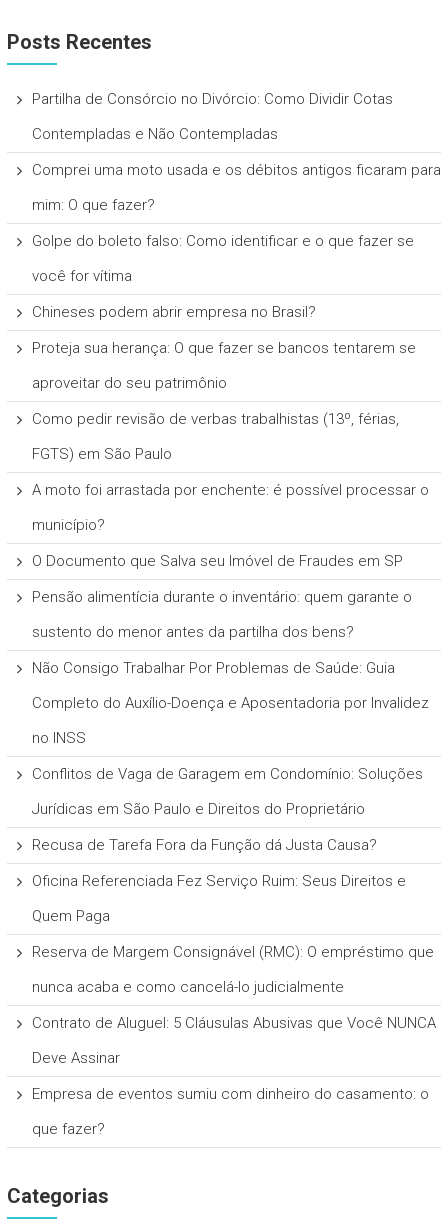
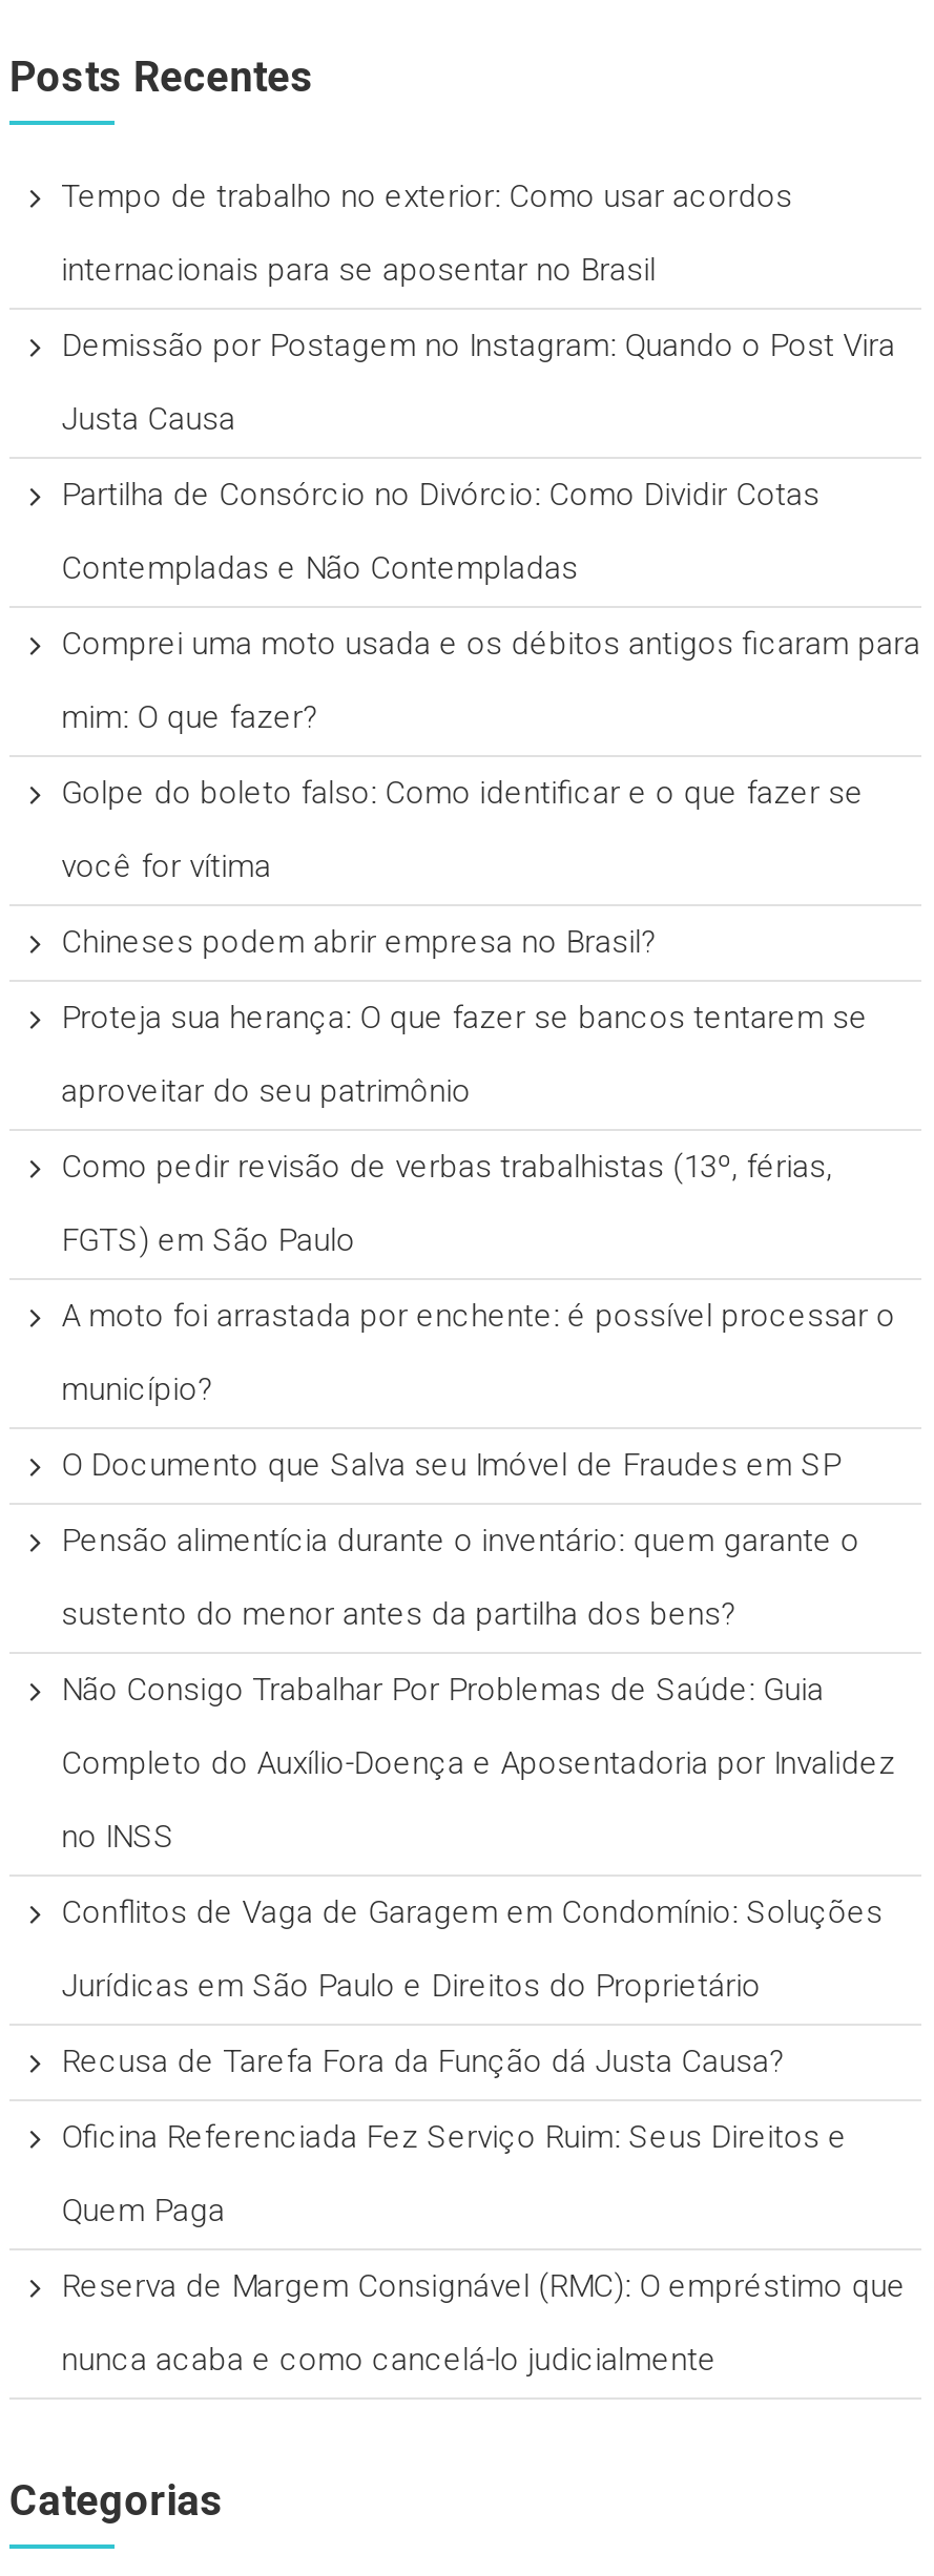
none -> [61,177,896,438] Tempo de trabalho no exterior: Como usar acordos | internacionais para se aposentar no Brasil | Demissão por Postagem no Instagram: Quando o Post Vira | Justa Causa
moved [32,90,441,996] -> [61,476,921,2378]: Partilha de Consórcio no Divórcio: Como Dividir Cotas | Contempladas e Não Contempladas | Comprei uma moto usada e os débitos antigos ficaram para | ... | Reserva de Margem Consignável (RMC): O empréstimo que | nunca acaba e como cancelá-lo judicialmente
[32,1014,436,1138] Contrato de Aluguel: 5 Cláusulas Abusivas que Você NUNCA | Deve Assinar | Empresa de eventos sumiu com dinheiro do casamento: o | que fazer? -> none

